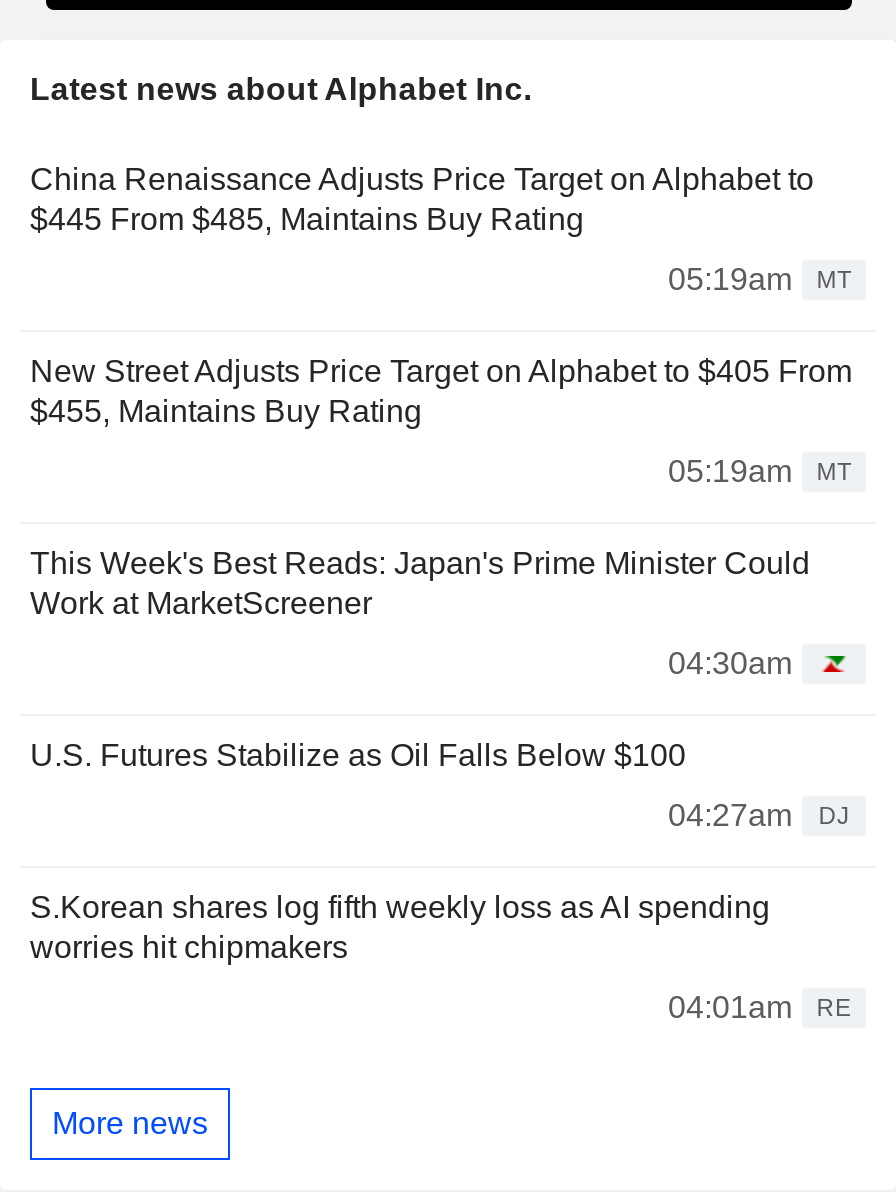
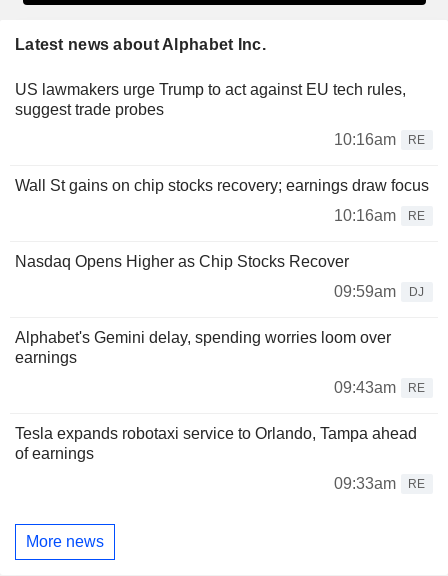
[30,163,852,833] China Renaissance Adjusts Price Target on Alphabet to | $445 From $485, Maintains Buy Rating | 05:19am | MT | New Street Adjusts Price Target on Alphabet to $405 From | $455, Maintains Buy Rating | 05:19am | MT | This Week's Best Reads: Japan's Prime Minister Could | Work at MarketScreener | 04:30am | U.S. Futures Stabilize as Oil Falls Below $100 | 04:27am -> [15,81,429,300] US lawmakers urge Trump to act against EU tech rules, | suggest trade probes | 10:16am | RE | Wall St gains on chip stocks recovery; earnings draw focus | 10:16am | RE | Nasdaq Opens Higher as Chip Stocks Recover | 09:59am
moved [819,803,849,831] -> [409,285,425,299]: DJ
[30,891,792,1025] S.Korean shares log fifth weekly loss as AI spending | worries hit chipmakers | 04:01am -> [15,329,426,492] Alphabet's Gemini delay, spending worries loom over | earnings | 09:43am | RE | Tesla expands robotaxi service to Orlando, Tampa ahead | of earnings | 09:33am

